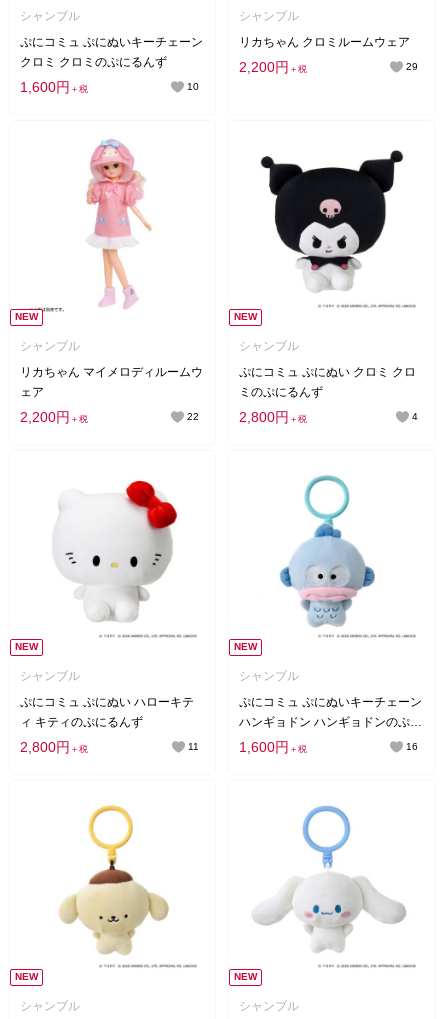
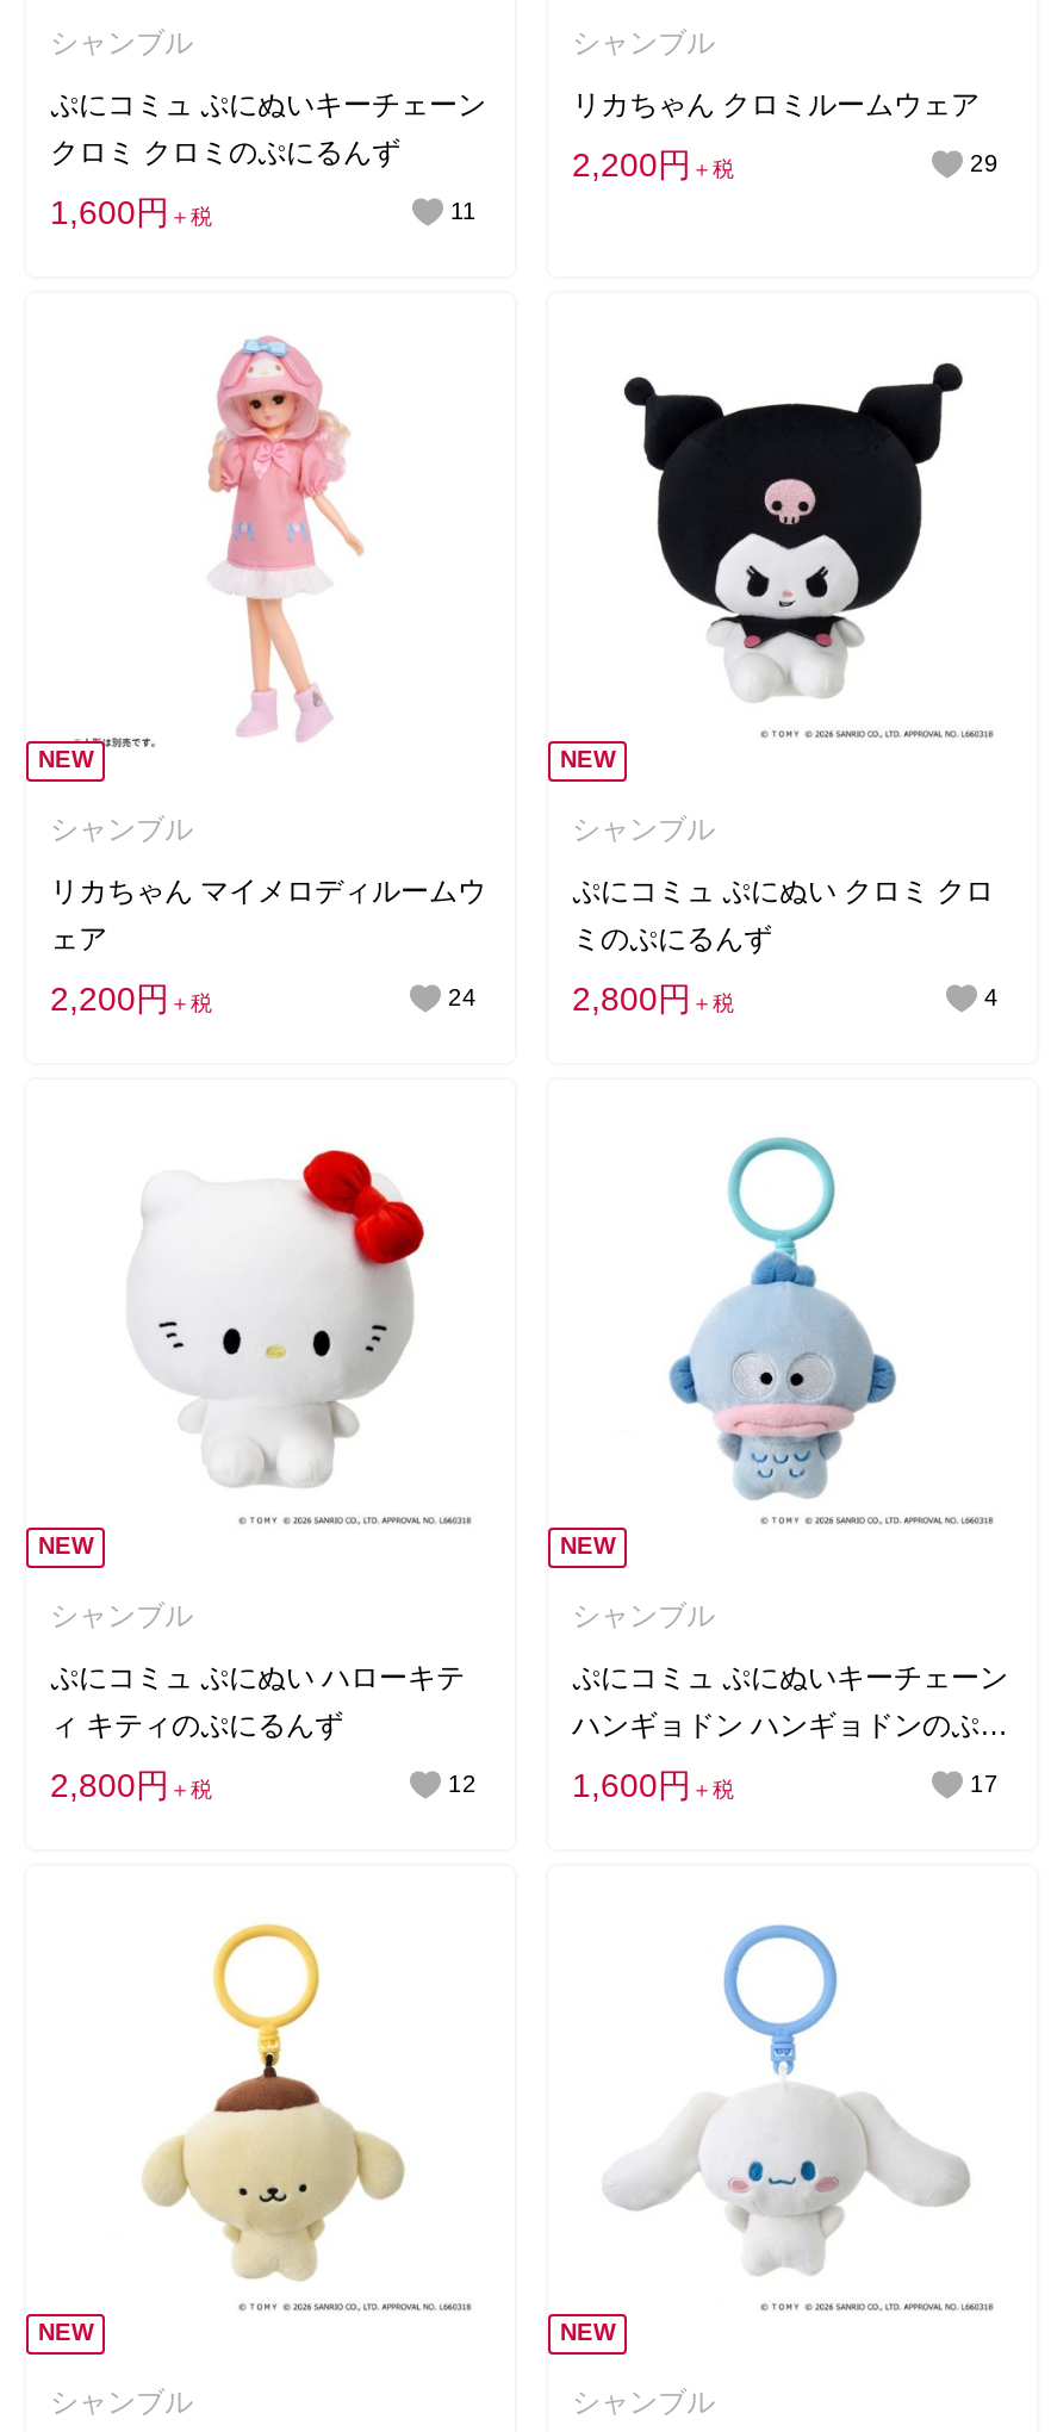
[187,81,199,92] 10 -> [450,198,477,224] 11
[187,411,199,422] 22 -> [448,984,477,1010] 24
[188,741,199,752] 11 -> [448,1771,477,1797] 12
[406,741,418,752] 16 -> [970,1771,999,1797] 17

